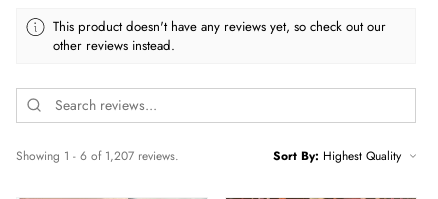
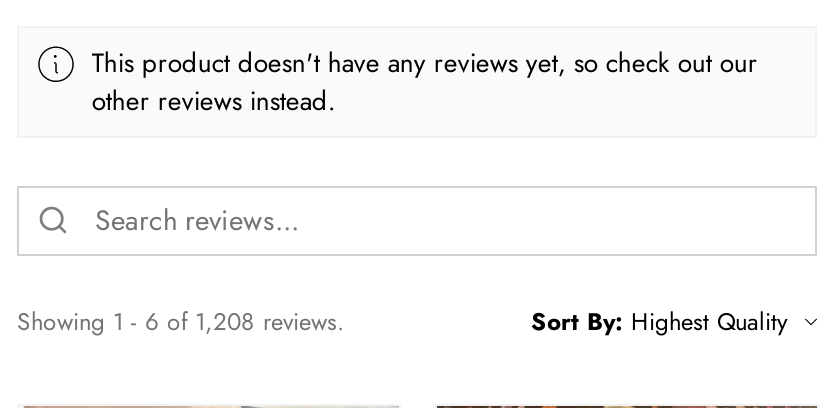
[16,147,179,165] Showing 1 - 6 of 1,207 reviews. -> [17,304,345,340] Showing 1 - 6 of 1,208 reviews.

